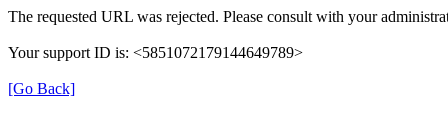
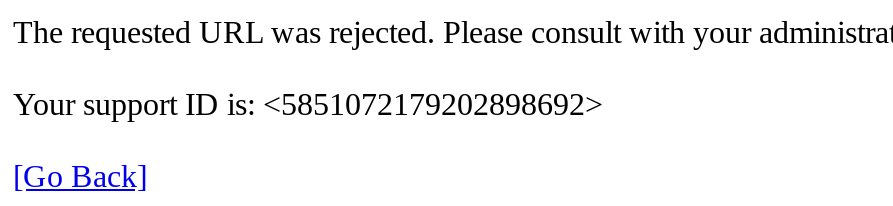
[8,44,303,61] Your support ID is: <5851072179144649789> -> [13,87,603,121] Your support ID is: <5851072179202898692>

